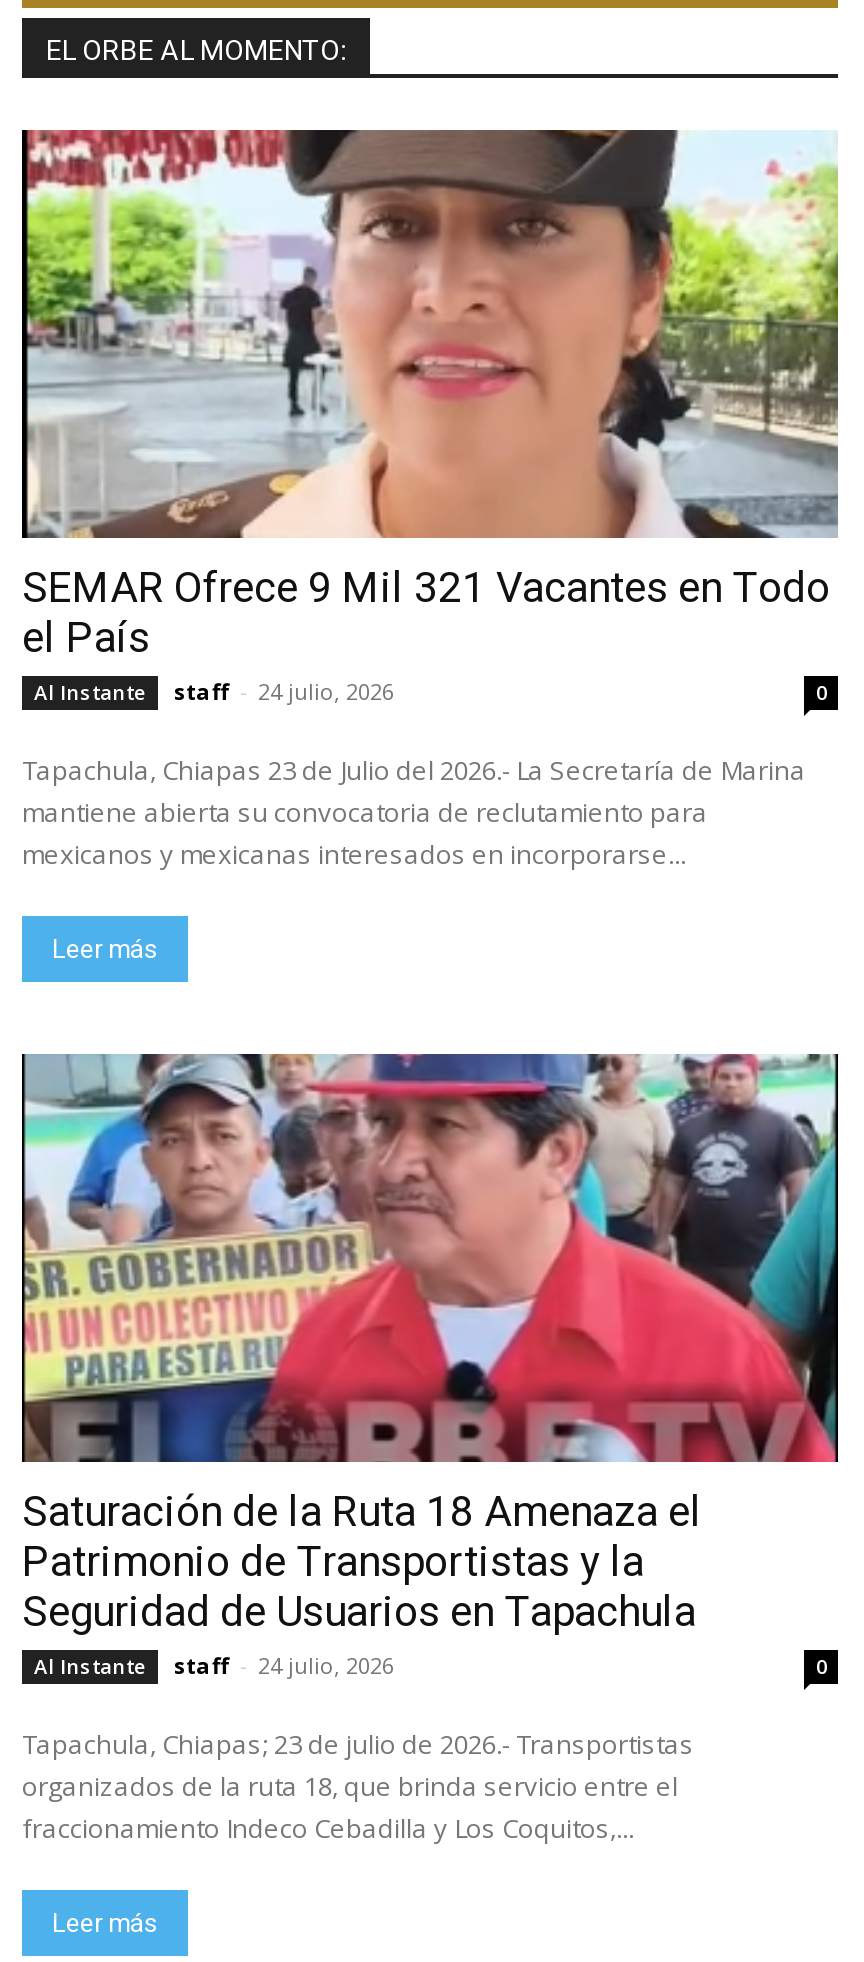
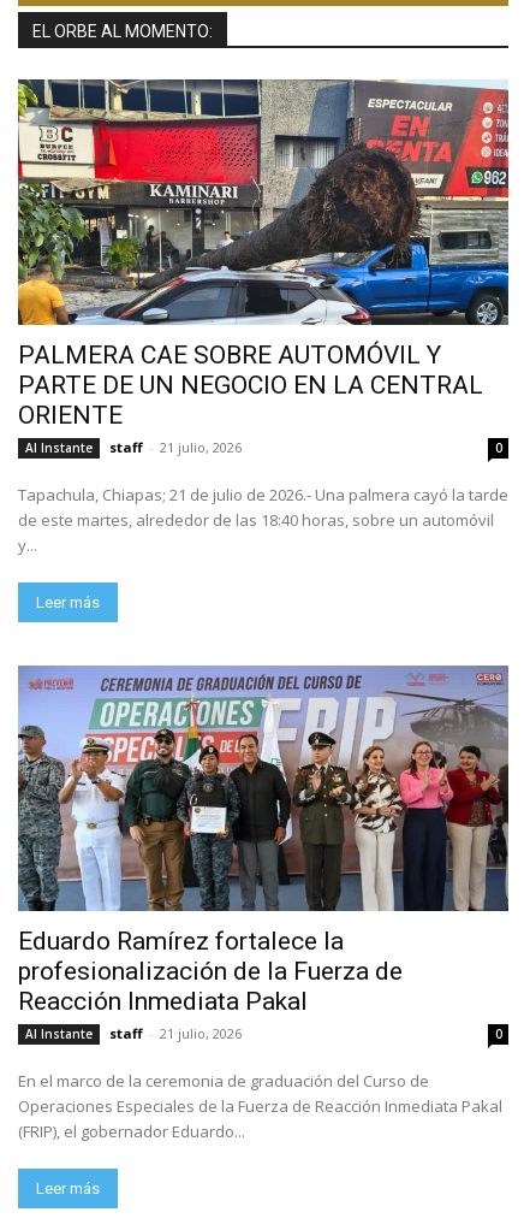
[20,128,840,662] [image] | SEMAR Ofrece 9 Mil 321 Vacantes en Todo | el País -> [17,79,510,429] [image] | PALMERA CAE SOBRE AUTOMÓVIL Y | PARTE DE UN NEGOCIO EN LA CENTRAL | ORIENTE
[34,676,394,706] Al Instante staff - 24 julio, 2026 -> [25,438,242,456] Al Instante staff - 21 julio, 2026
[22,752,806,872] Tapachula, Chiapas 23 de Julio del 2026.- La Secretaría de Marina | mantiene abierta su convocatoria de reclutamiento para | mexicanos y mexicanas interesados en incorporarse... -> [18,484,508,556] Tapachula, Chiapas; 21 de julio de 2026.- Una palmera cayó la tarde | de este martes, alrededor de las 18:40 horas, sobre un automóvil | y...
[20,1052,840,1636] [image] | Saturación de la Ruta 18 Amenaza el | Patrimonio de Transportistas y la | Seguridad de Usuarios en Tapachula -> [17,664,510,1016] [image] | Eduardo Ramírez fortalece la | profesionalización de la Fuerza de | Reacción Inmediata Pakal
[34,1650,394,1680] Al Instante staff - 24 julio, 2026 -> [25,1024,242,1042] Al Instante staff - 21 julio, 2026
[22,1726,694,1846] Tapachula, Chiapas; 23 de julio de 2026.- Transportistas | organizados de la ruta 18, que brinda servicio entre el | fraccionamiento Indeco Cebadilla y Los Coquitos,... -> [18,1070,502,1142] En el marco de la ceremonia de graduación del Curso de | Operaciones Especiales de la Fuerza de Reacción Inmediata Pakal | (FRIP), el gobernador Eduardo...

